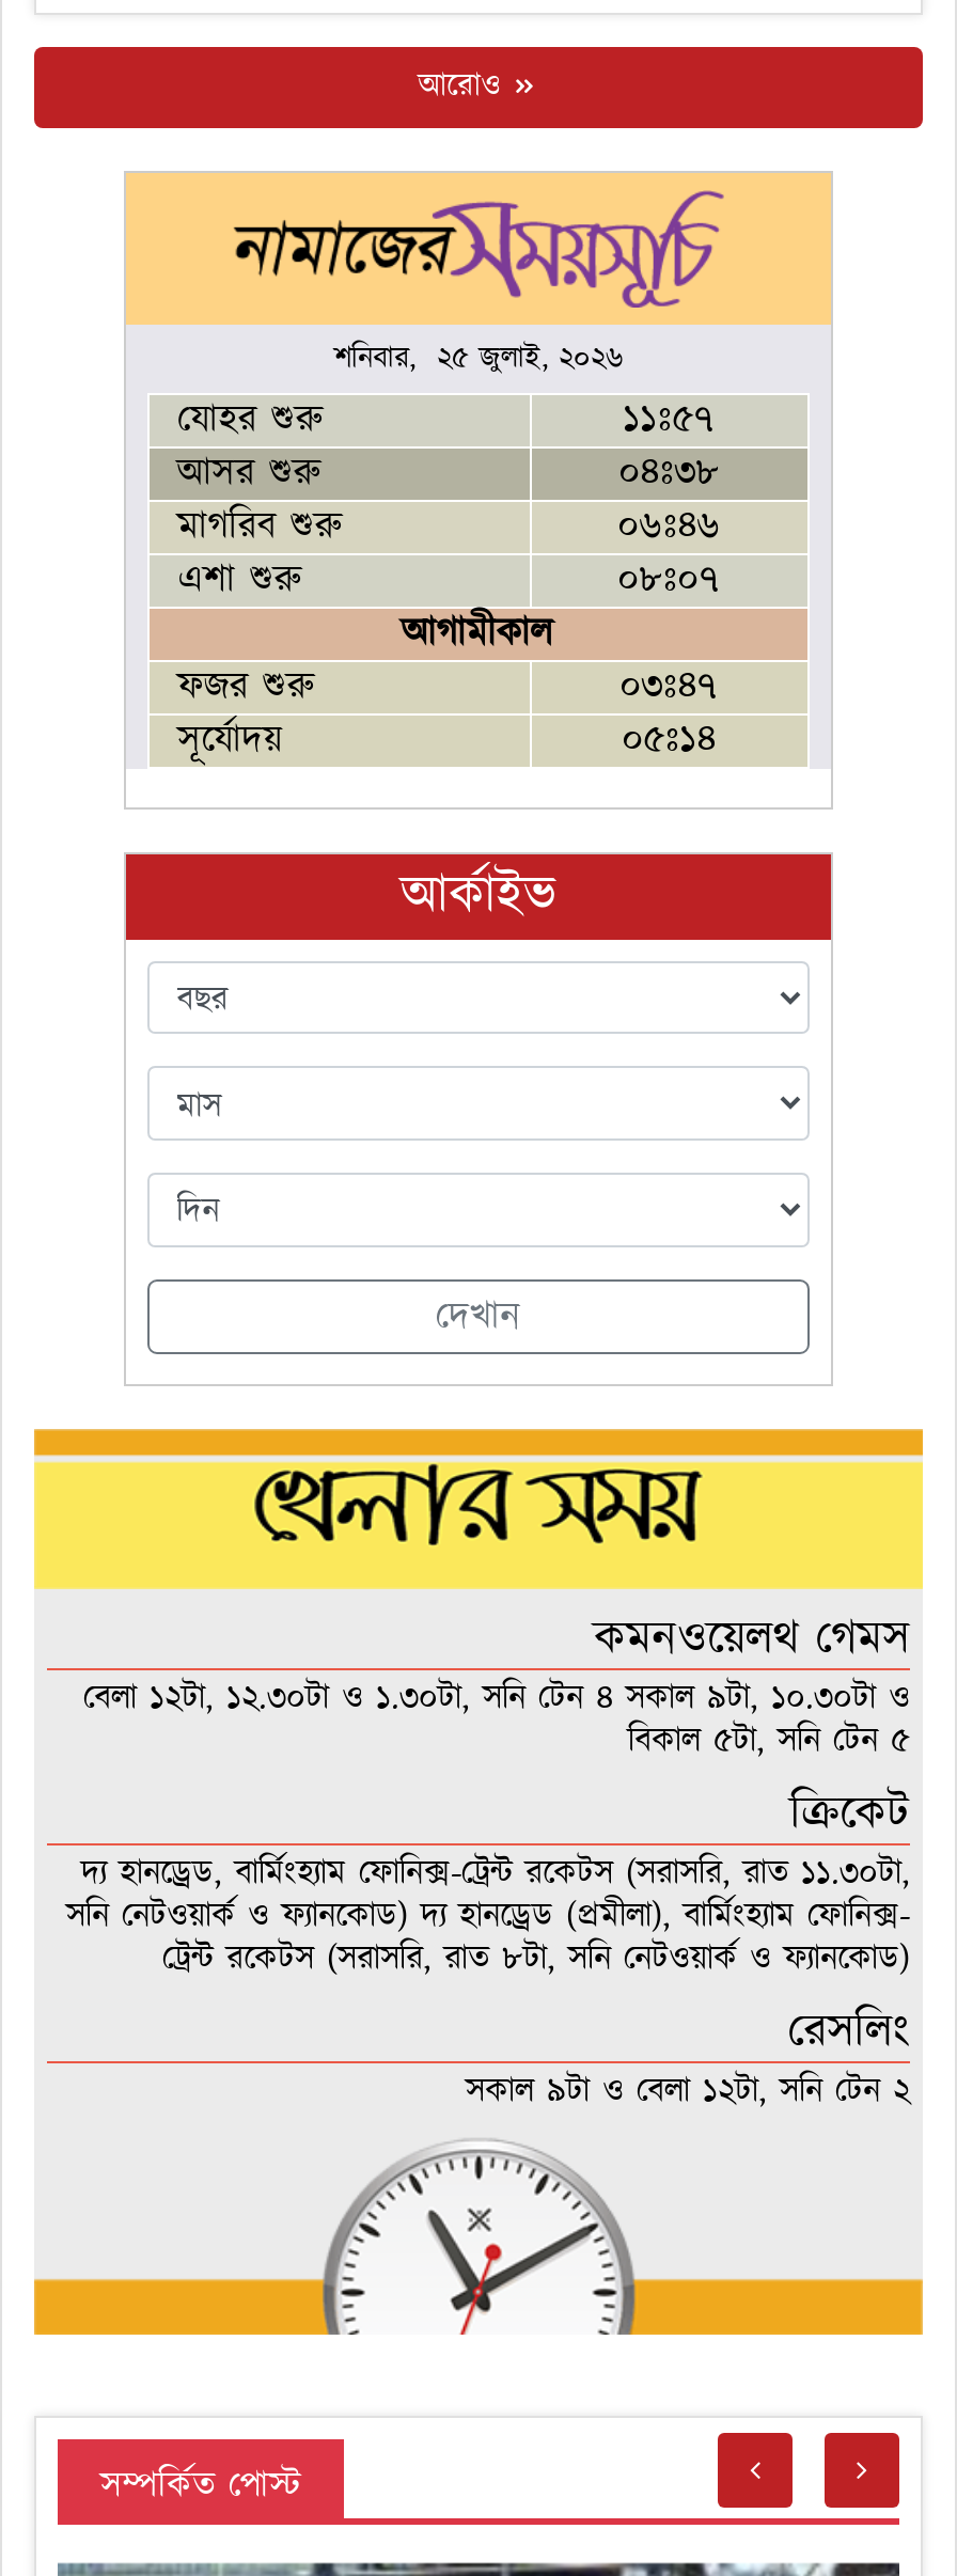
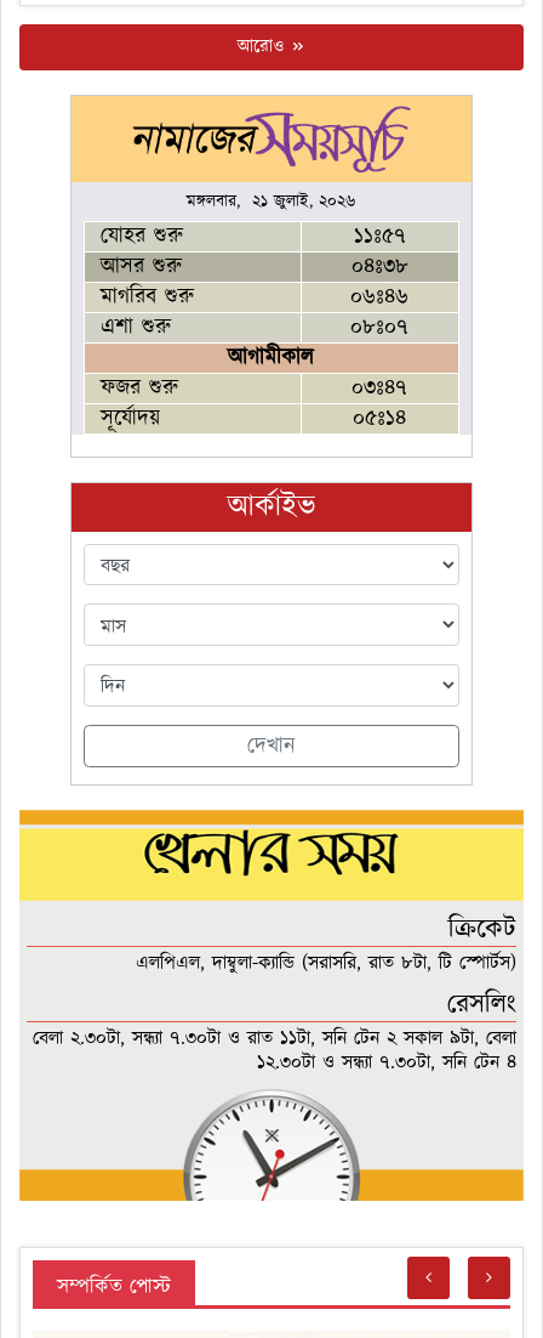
[334,337,623,380] শনিবার, ২৫ জুলাই, ২০২৬ -> [187,189,356,213] মঙ্গলবার, ২১ জুলাই, ২০২৬
[83,1606,910,1764] কমনওয়েলথ গেমস | বেলা ১২টা, ১২.৩০টা ও ১.৩০টা, সনি টেন ৪ সকাল ৯টা, ১০.৩০টা ও | বিকাল ৫টা, সনি টেন ৫ -> none
[66,1849,910,1982] দ্য হানড্রেড, বার্মিংহ্যাম ফোনিক্স-ট্রেন্ট রকেটস (সরাসরি, রাত ১১.৩০টা, | সনি নেটওয়ার্ক ও ফ্যানকোড) দ্য হানড্রেড (প্রমীলা), বার্মিংহ্যাম ফোনিক্স- | ট্রেন্ট রকেটস (সরাসরি, রাত ৮টা, সনি নেটওয়ার্ক ও ফ্যানকোড) -> [136,949,516,976] এলপিএল, দাম্বুলা-ক্যান্ডি (সরাসরি, রাত ৮টা, টি স্পোর্টস)
moved [788,1999,910,2065] -> [447,986,516,1023]: রেসলিং
[466,2067,910,2114] সকাল ৯টা ও বেলা ১২টা, সনি টেন ২ -> [33,1024,516,1075] বেলা ২.৩০টা, সন্ধ্যা ৭.৩০টা ও রাত ১১টা, সনি টেন ২ সকাল ৯টা, বেলা | ১২.৩০টা ও সন্ধ্যা ৭.৩০টা, সনি টেন ৪

